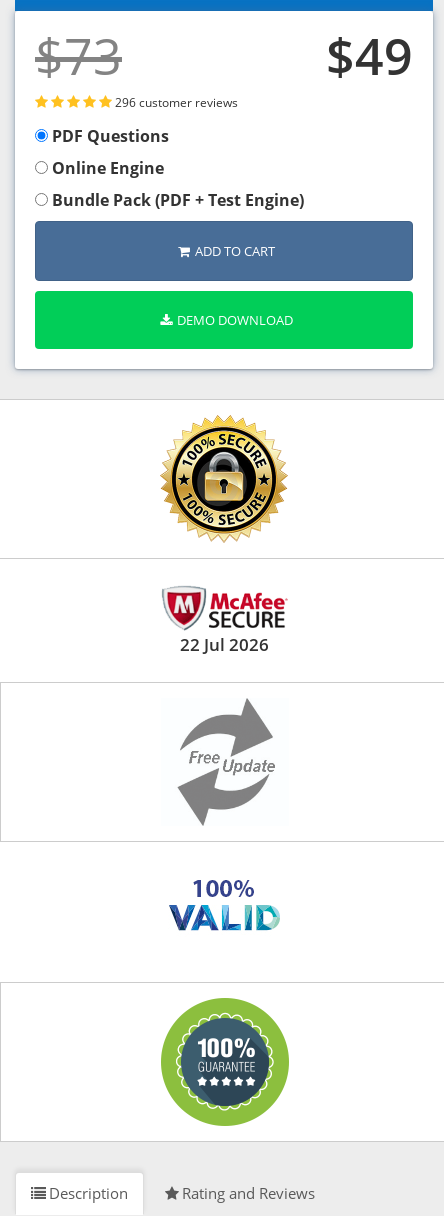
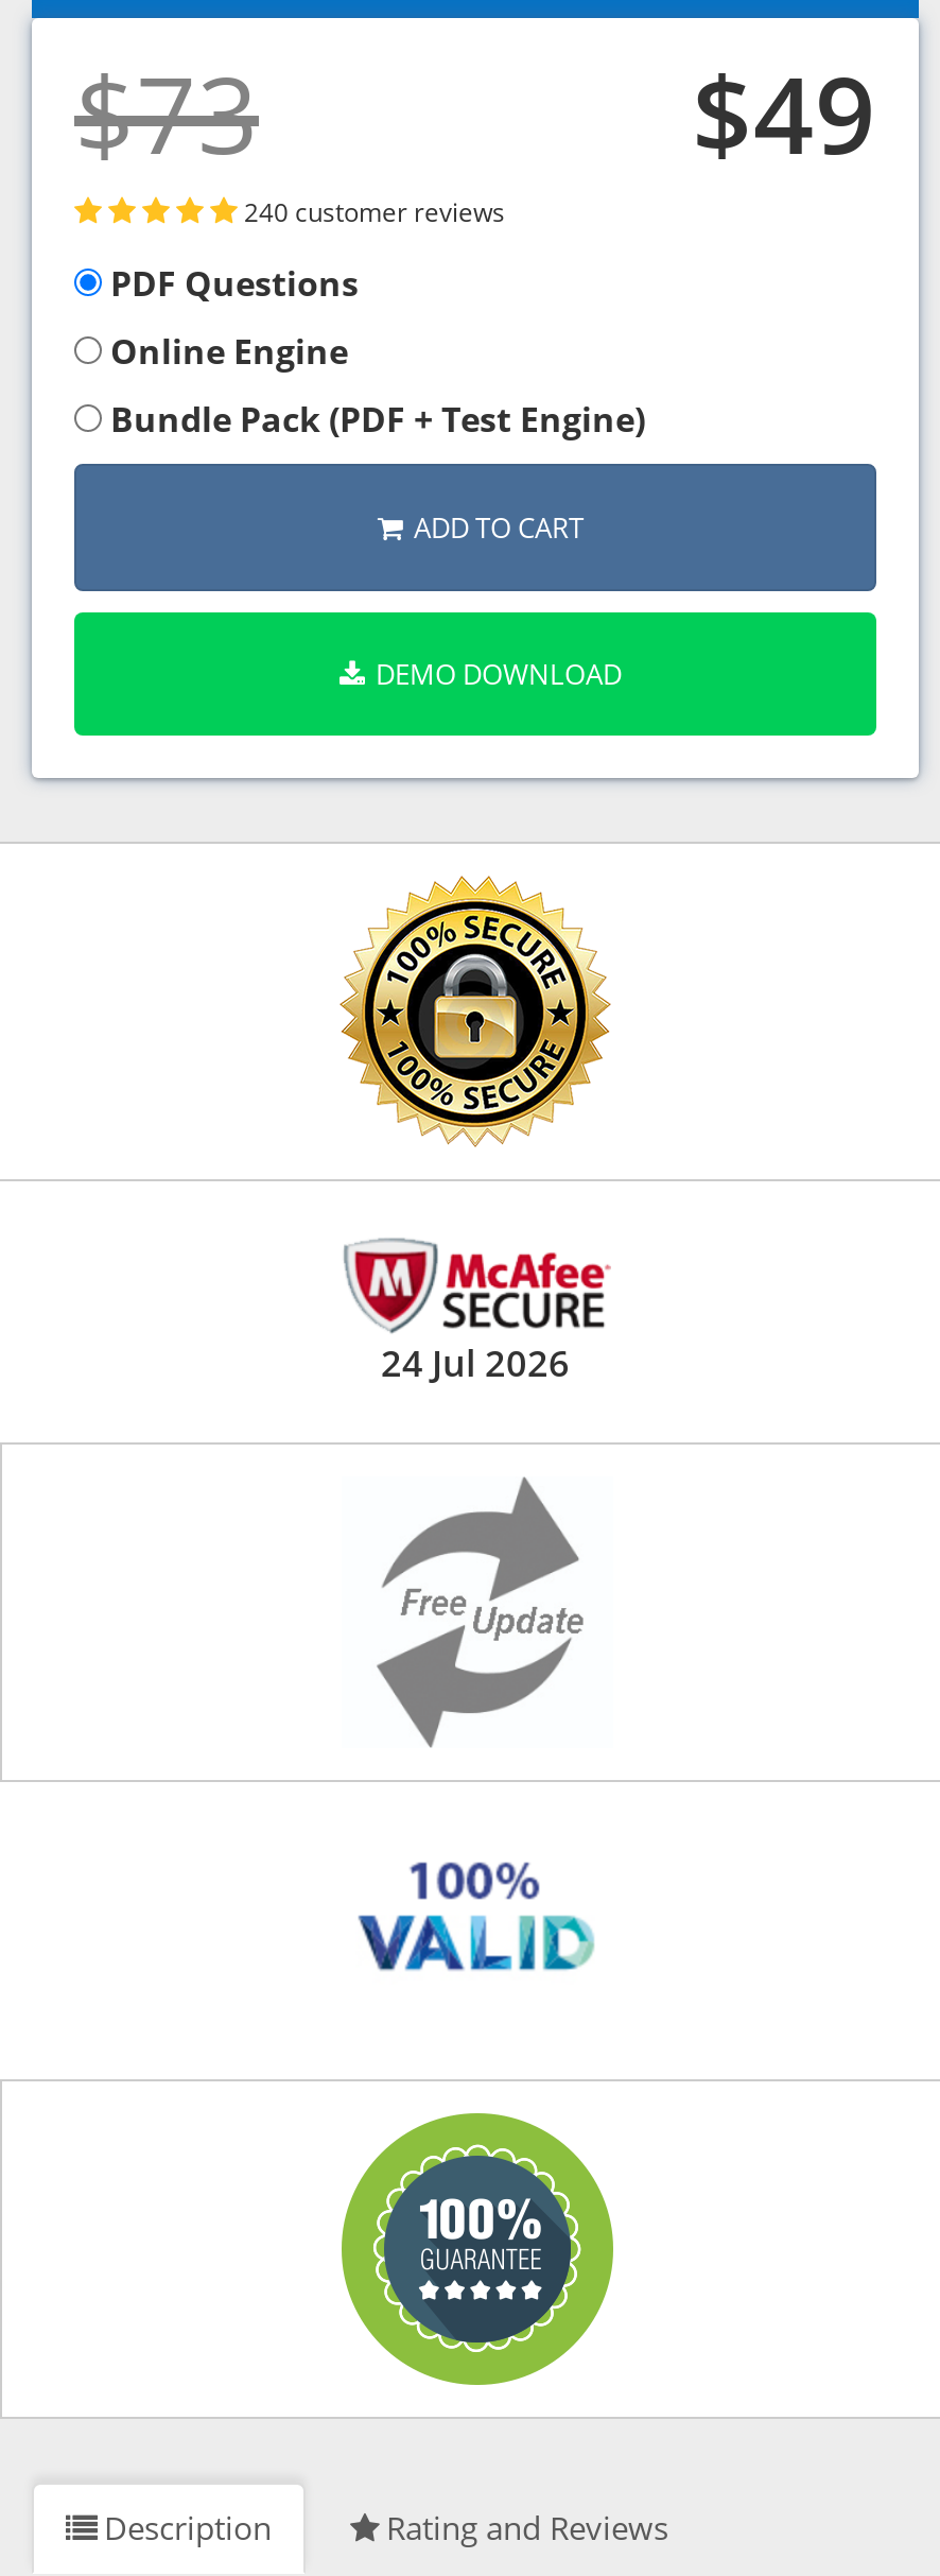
[115,94,238,110] 296 customer reviews -> [244,194,505,228] 240 customer reviews
[179,633,268,656] 22 Jul 2026 -> [381,1339,570,1388] 24 Jul 2026

